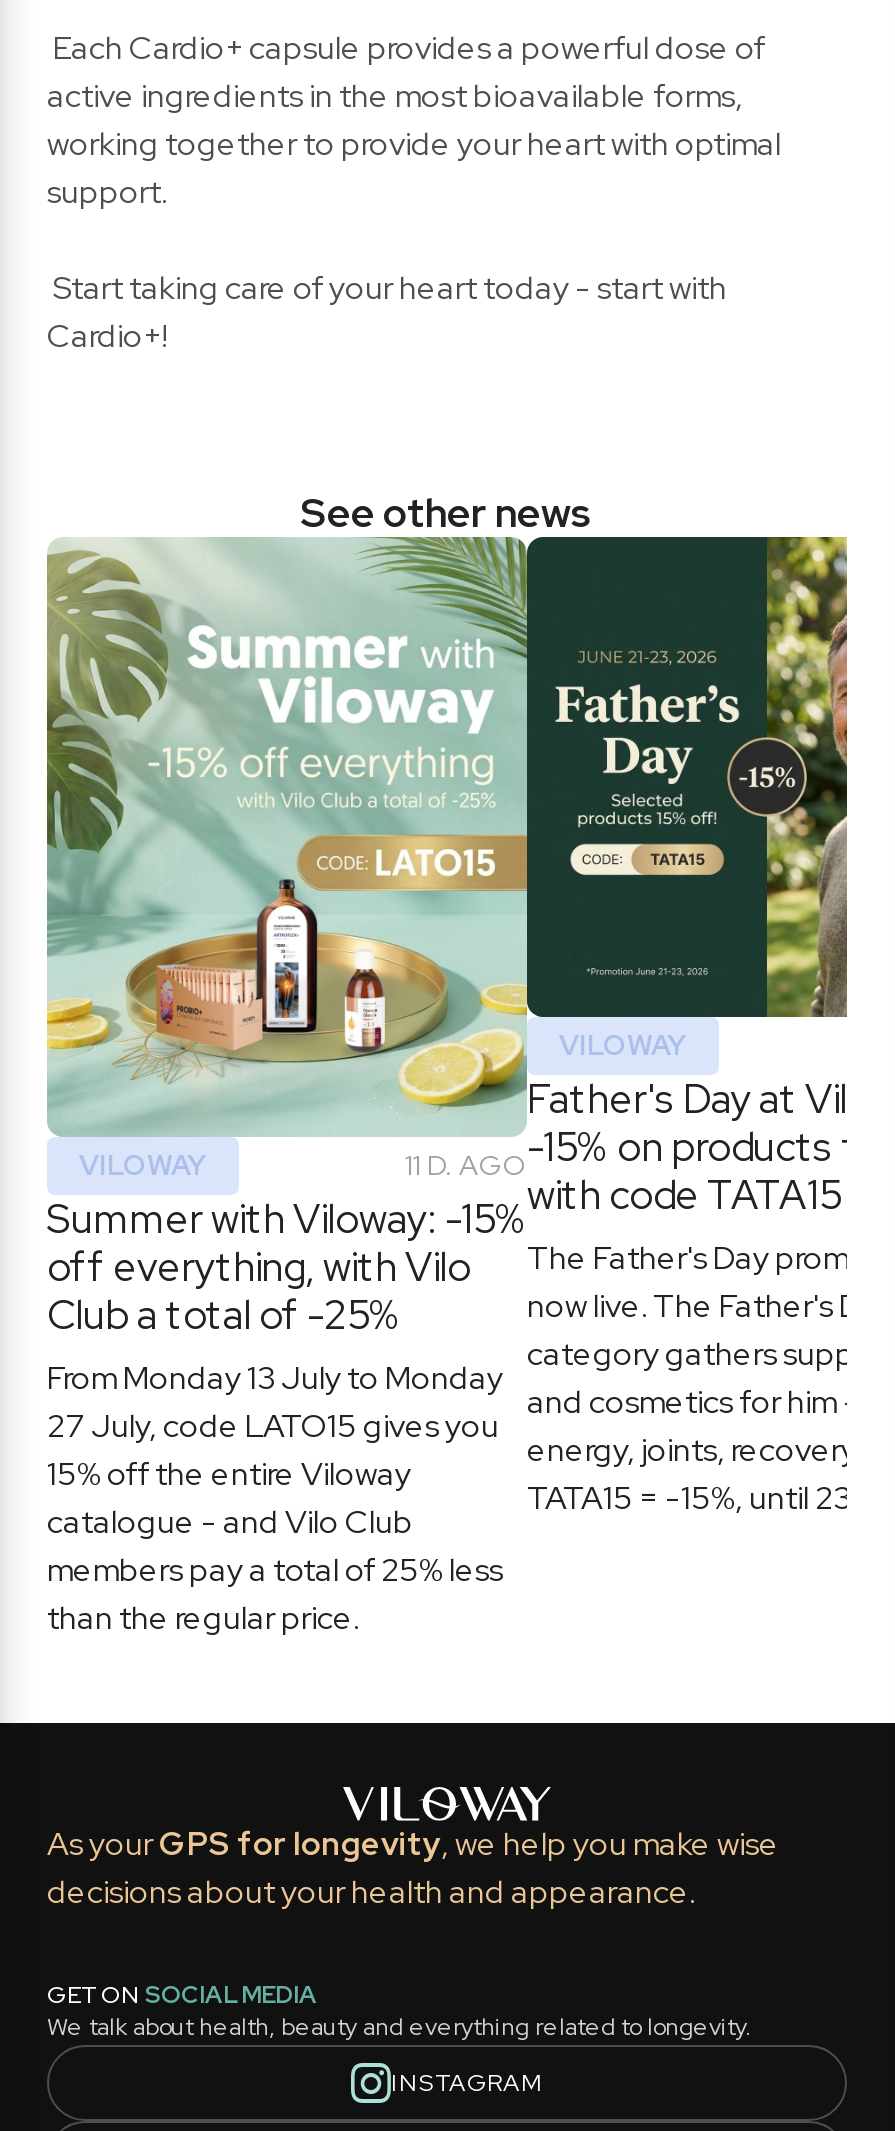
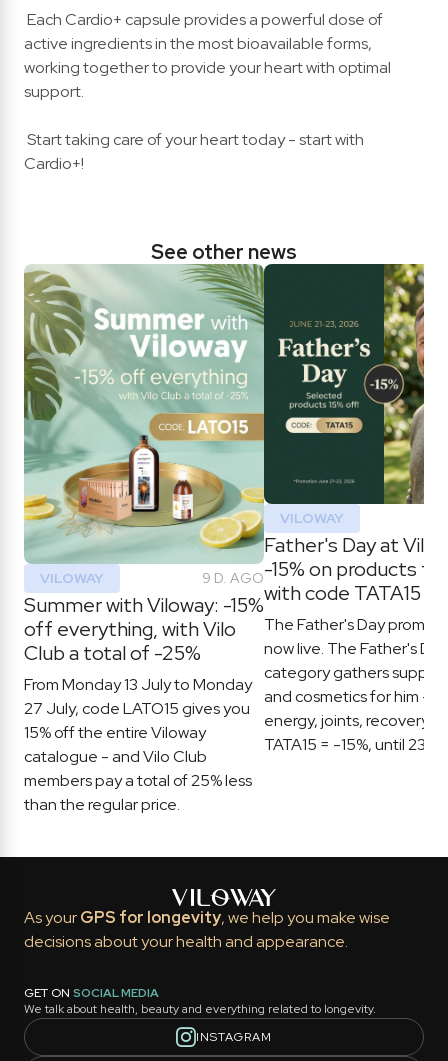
[405,1147,527,1183] 11 D. AGO -> [202,569,264,587] 9 D. AGO

